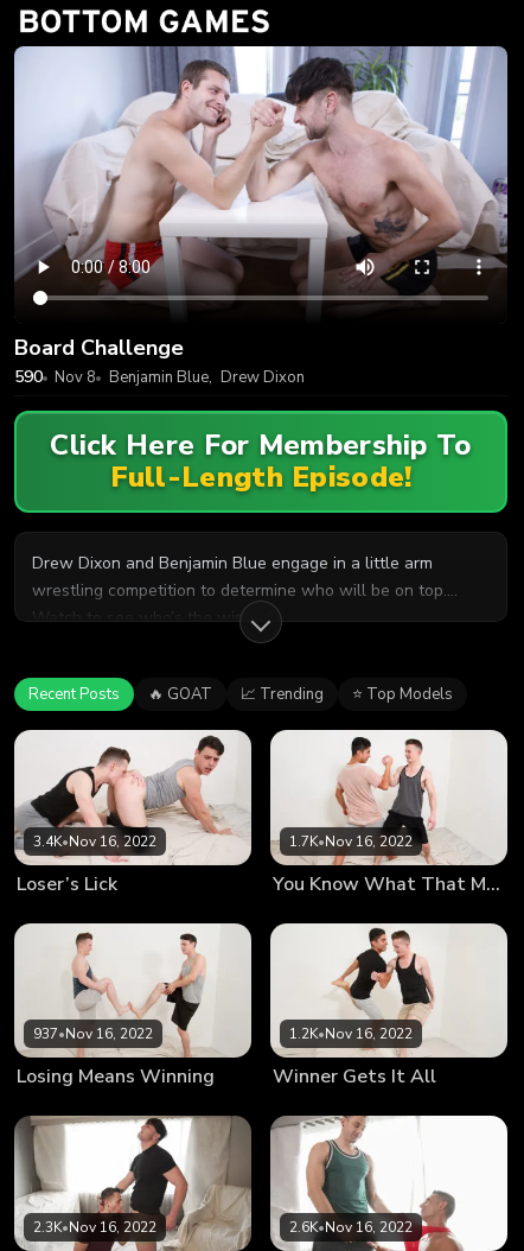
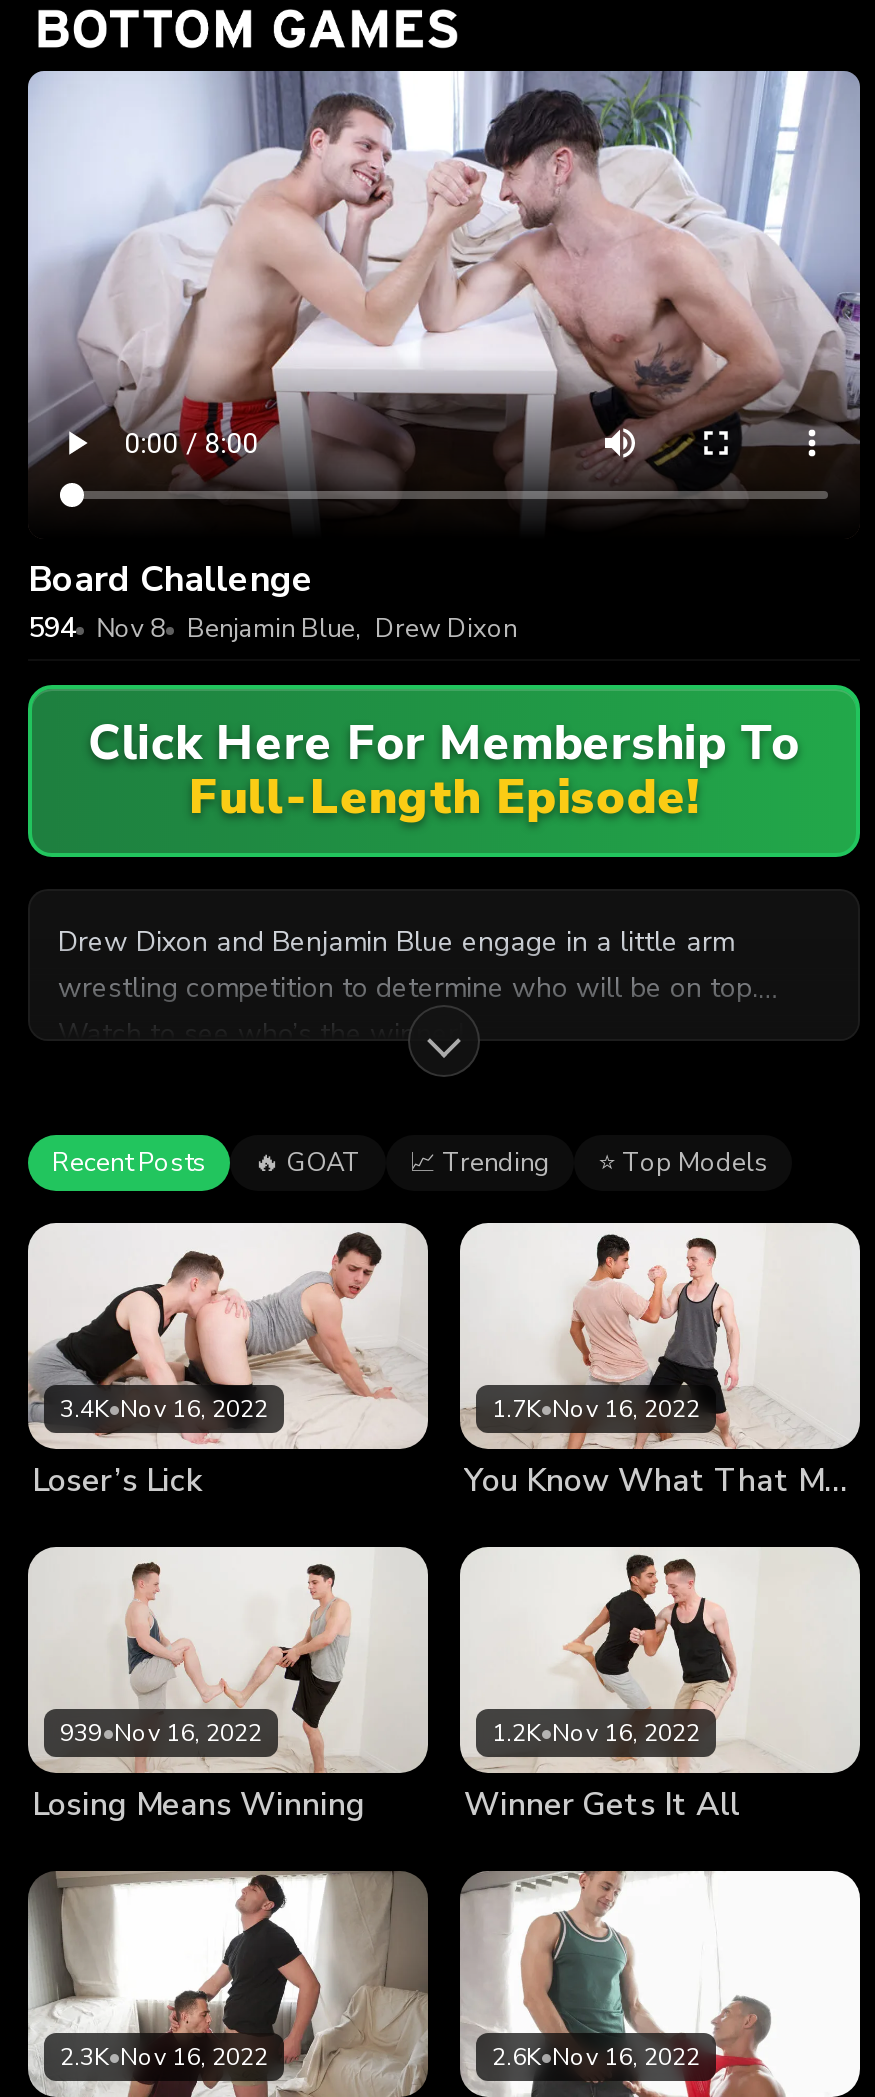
[14,366,304,389] 590 Nov 8 Benjamin Blue, Drew Dixon -> [28,610,517,648] 594 Nov 8 Benjamin Blue, Drew Dixon
[33,1024,153,1043] 937•Nov 16, 2022 -> [60,1717,262,1749] 939•Nov 16, 2022

